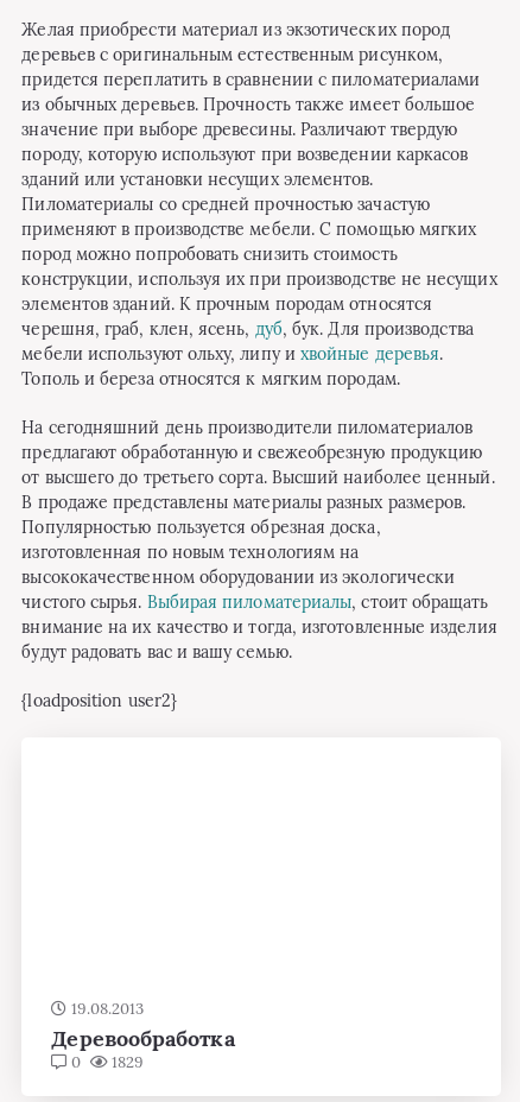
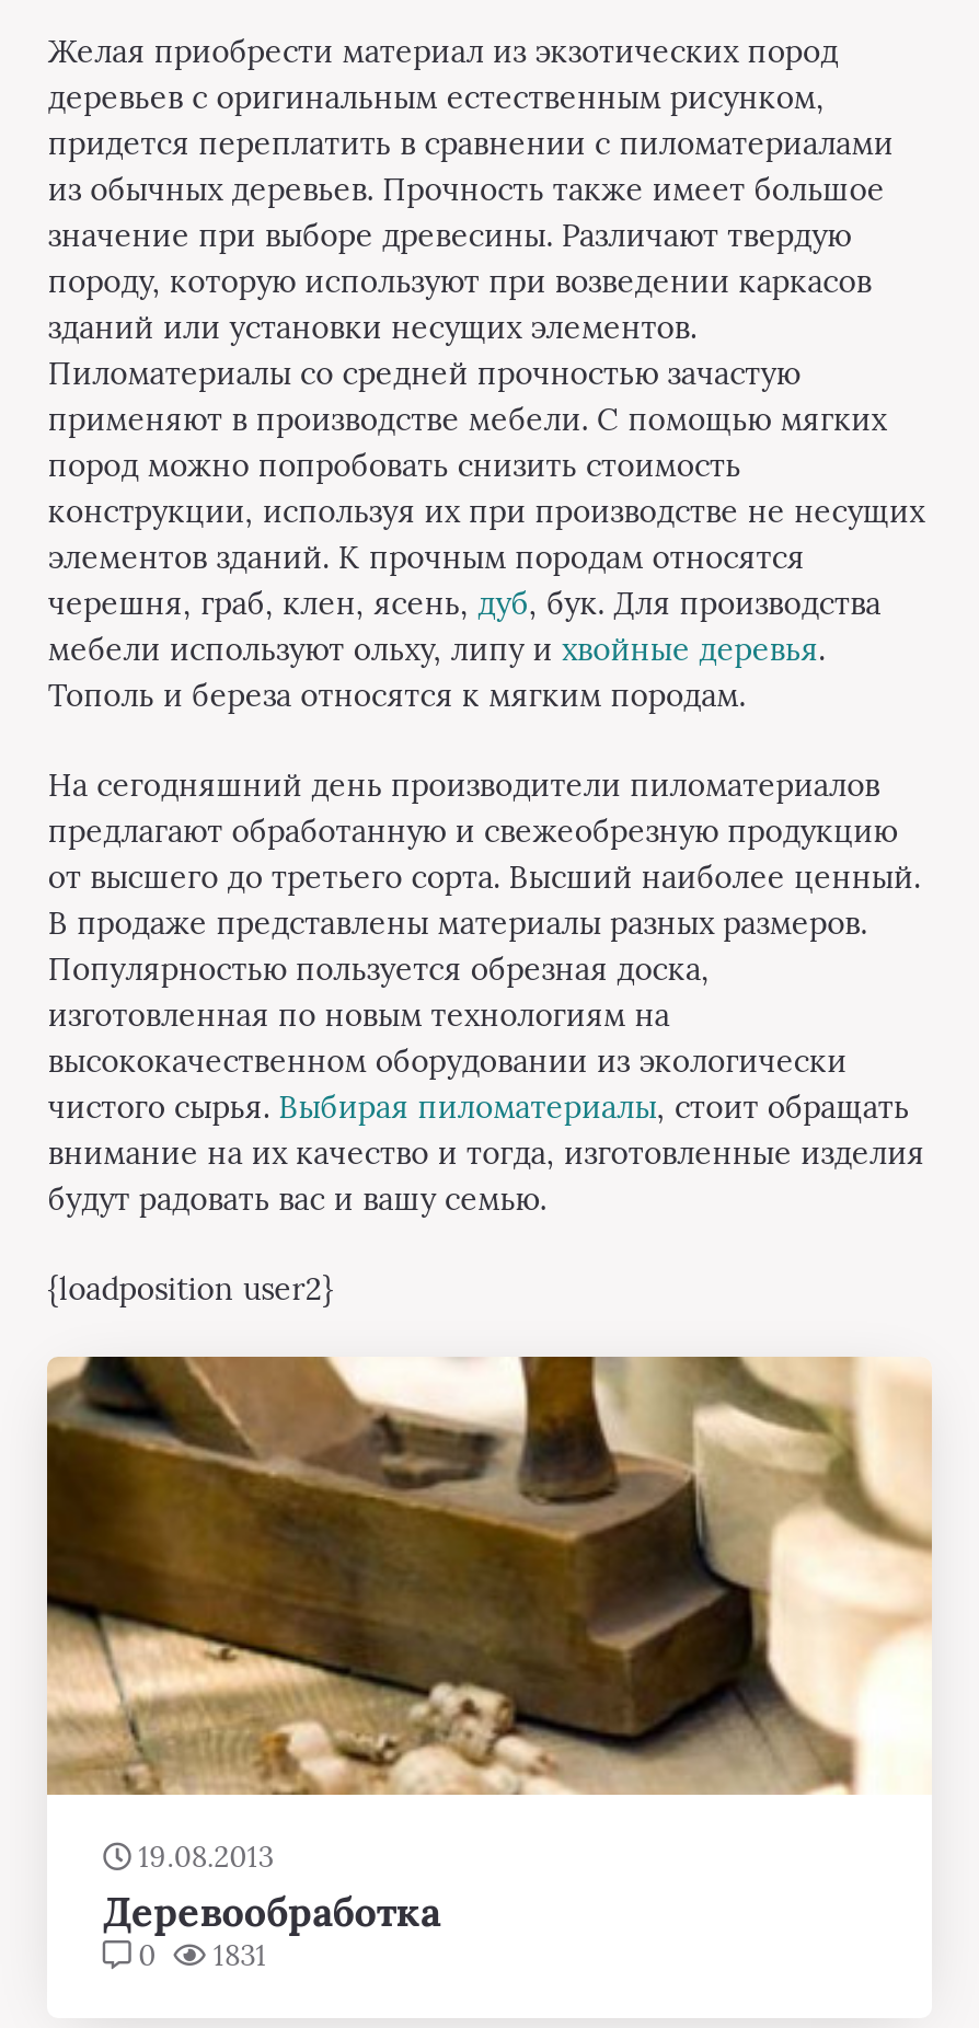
none -> [45,1355,934,1797] [image]
[108,1052,144,1072] 1829 -> [207,1937,267,1974] 1831

